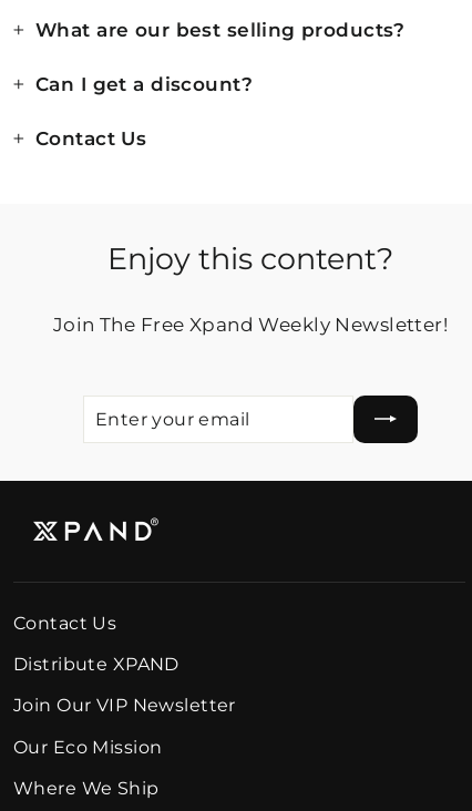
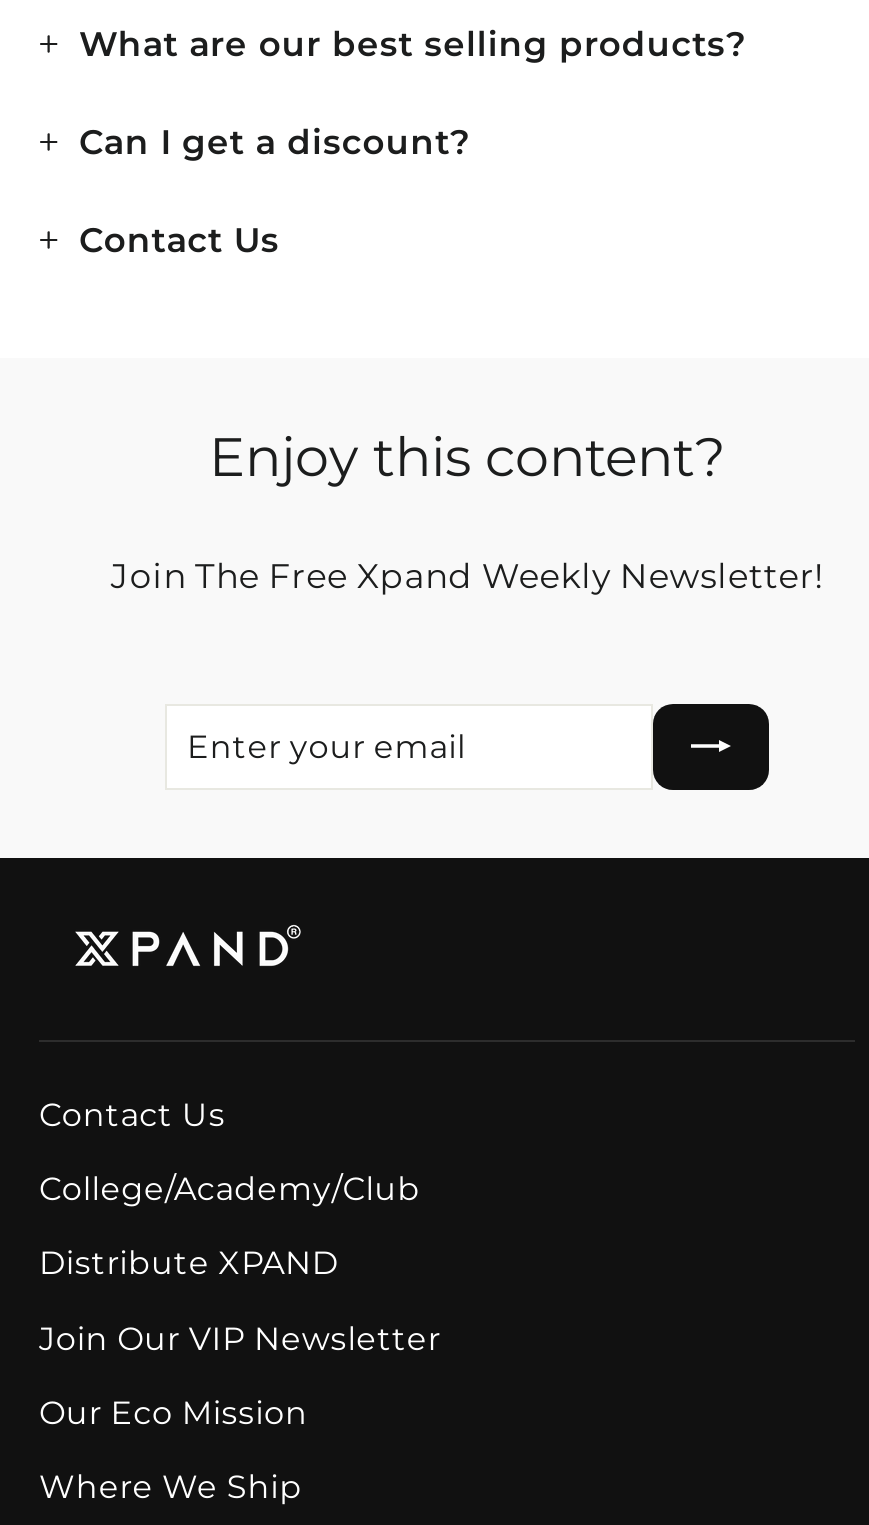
none -> [39,1170,420,1208] College/Academy/Club

